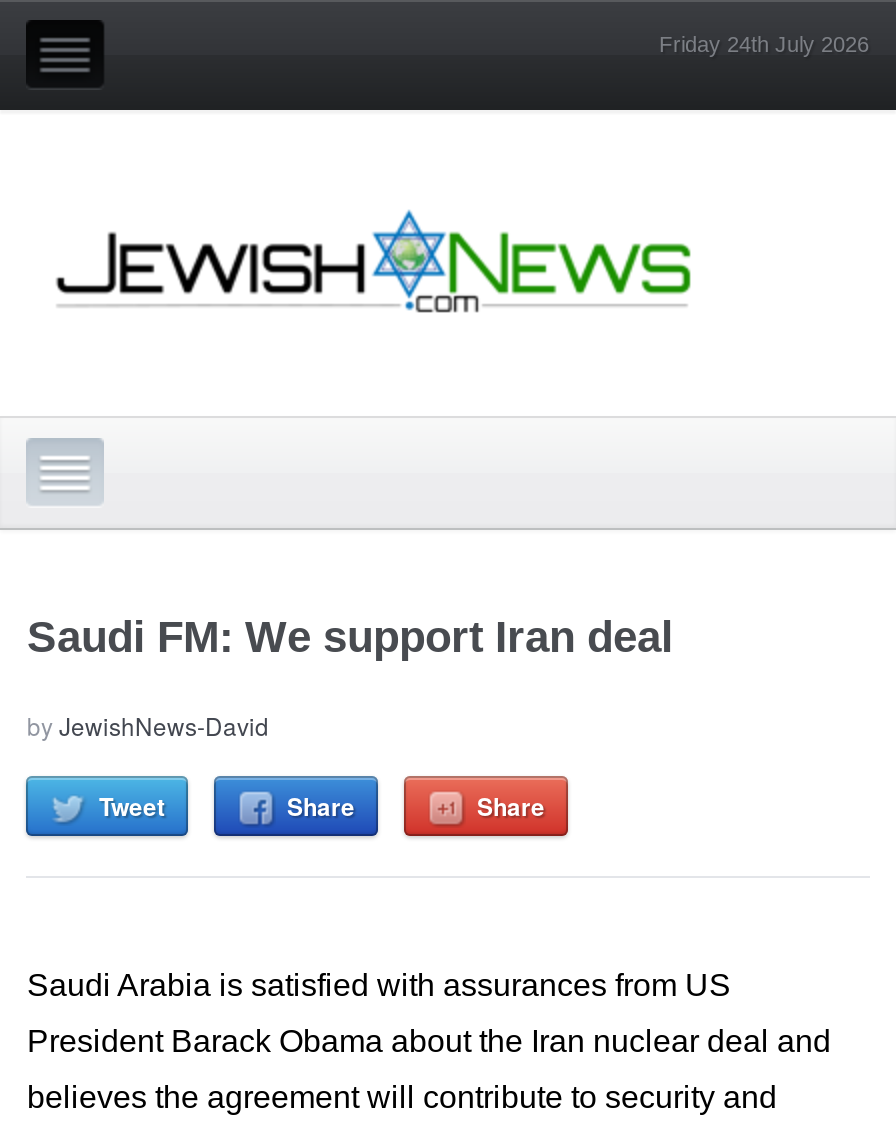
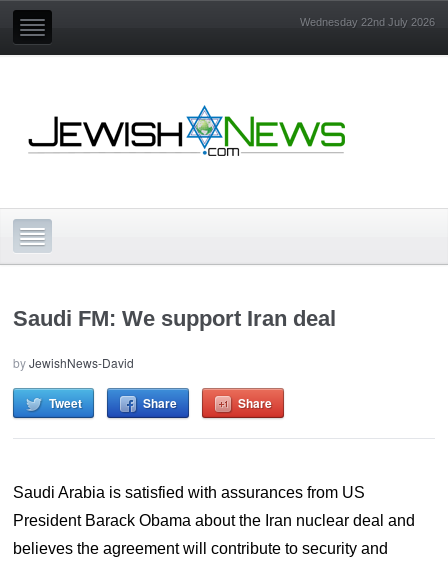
[659,32,869,56] Friday 24th July 2026 -> [299,16,434,28] Wednesday 22nd July 2026

